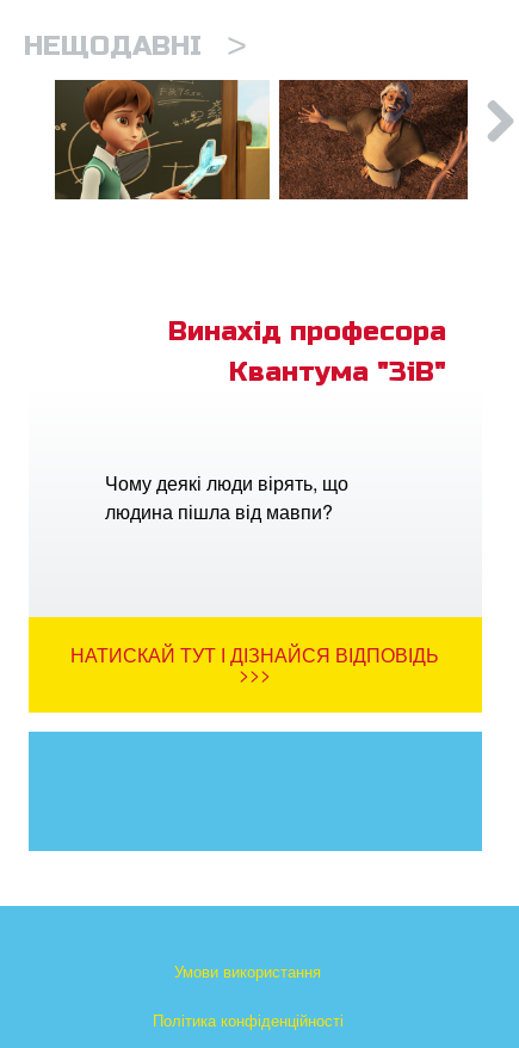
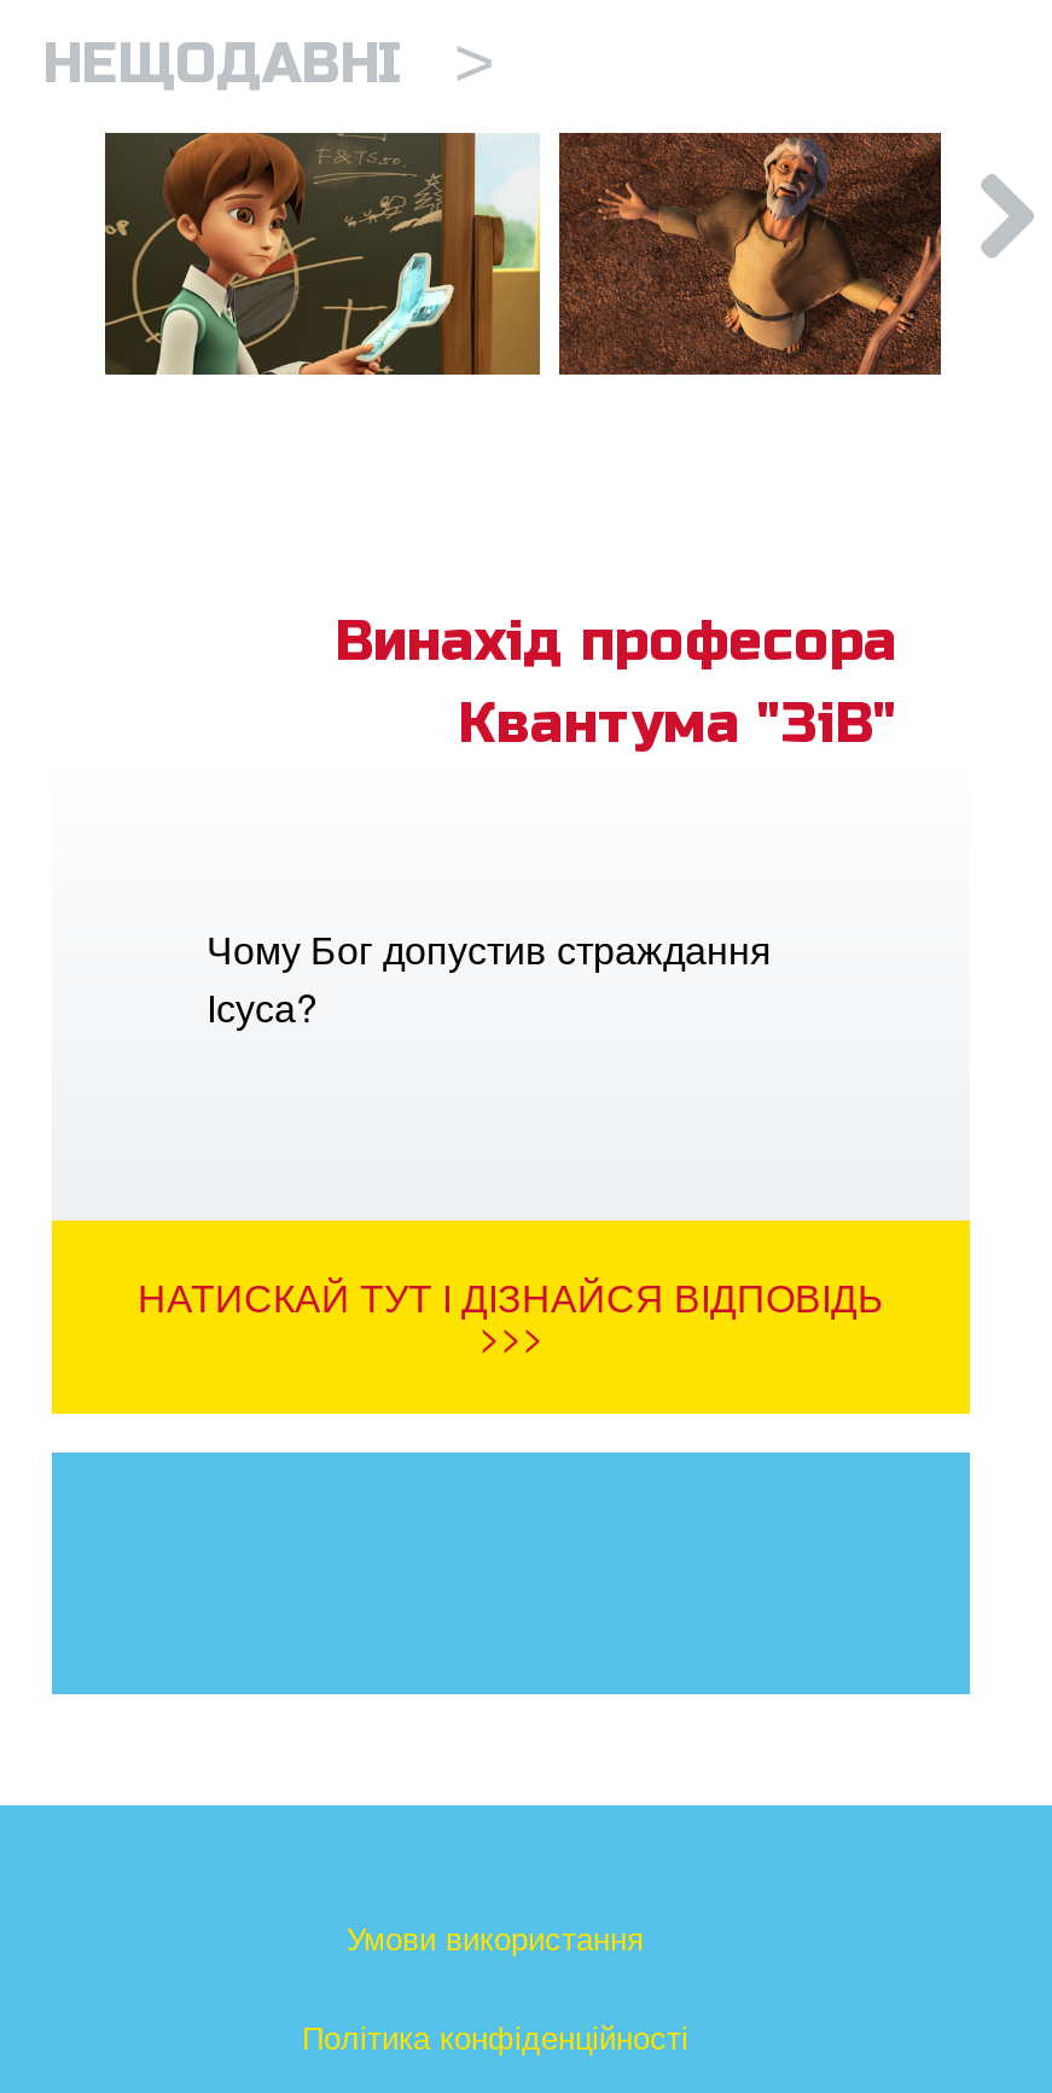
[105,470,348,526] Чому деякі люди вірять, що | людина пішла від мавпи? -> [207,922,772,1036] Чому Бог допустив страждання | Ісуса?

